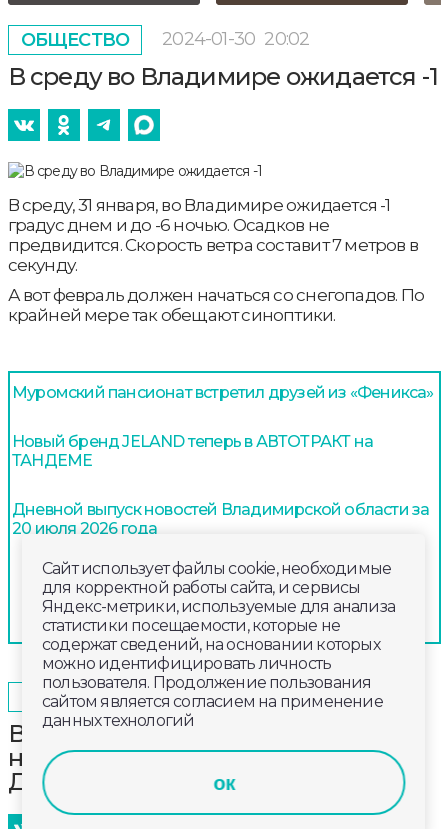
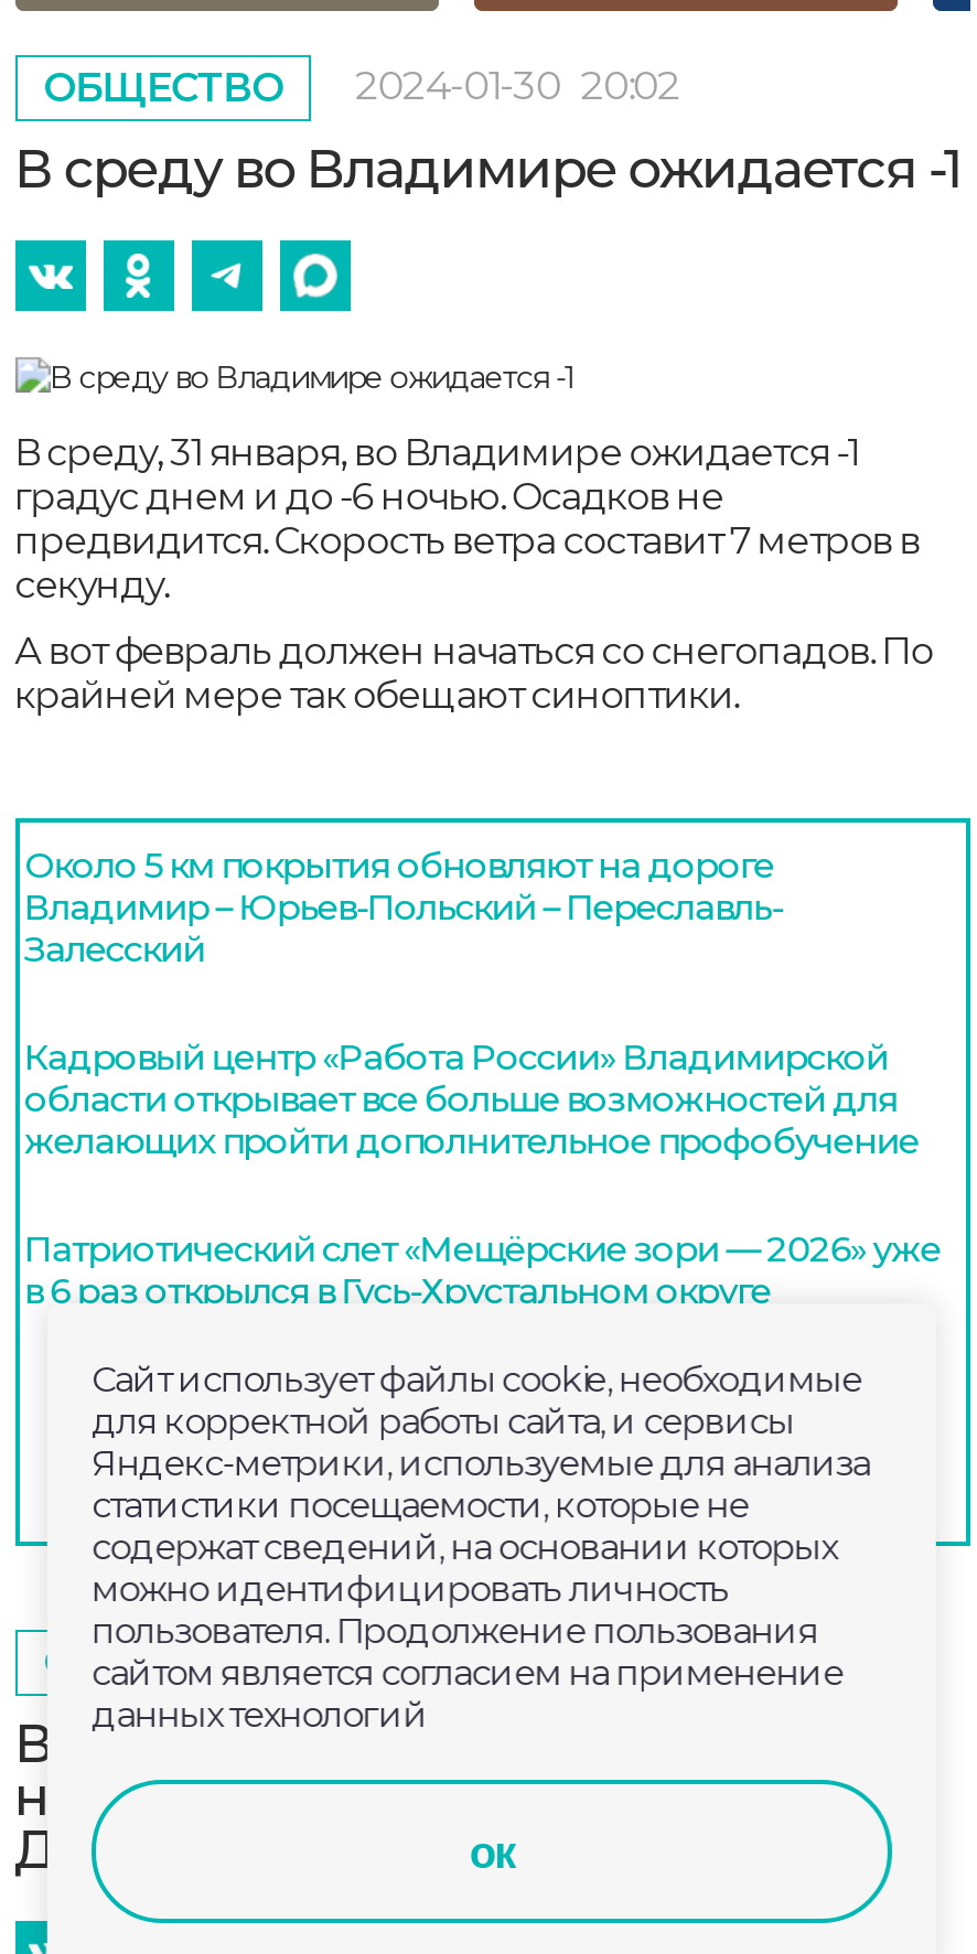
[12,383,434,402] Муромский пансионат встретил друзей из «Феникса» -> [24,844,782,970] Около 5 км покрытия обновляют на дороге | Владимир – Юрьев-Польский – Переславль- | Залесский
[12,432,373,470] Новый бренд JELAND теперь в АВТОТРАКТ на | ТАНДЕМЕ -> [24,1036,919,1161] Кадровый центр «Работа России» Владимирской | области открывает все больше возможностей для | желающих пройти дополнительное профобучение
[12,500,429,538] Дневной выпуск новостей Владимирской области за | 20 июля 2026 года -> [24,1228,940,1311] Патриотический слет «Мещёрские зори — 2026» уже | в 6 раз открылся в Гусь-Хрустальном округе

